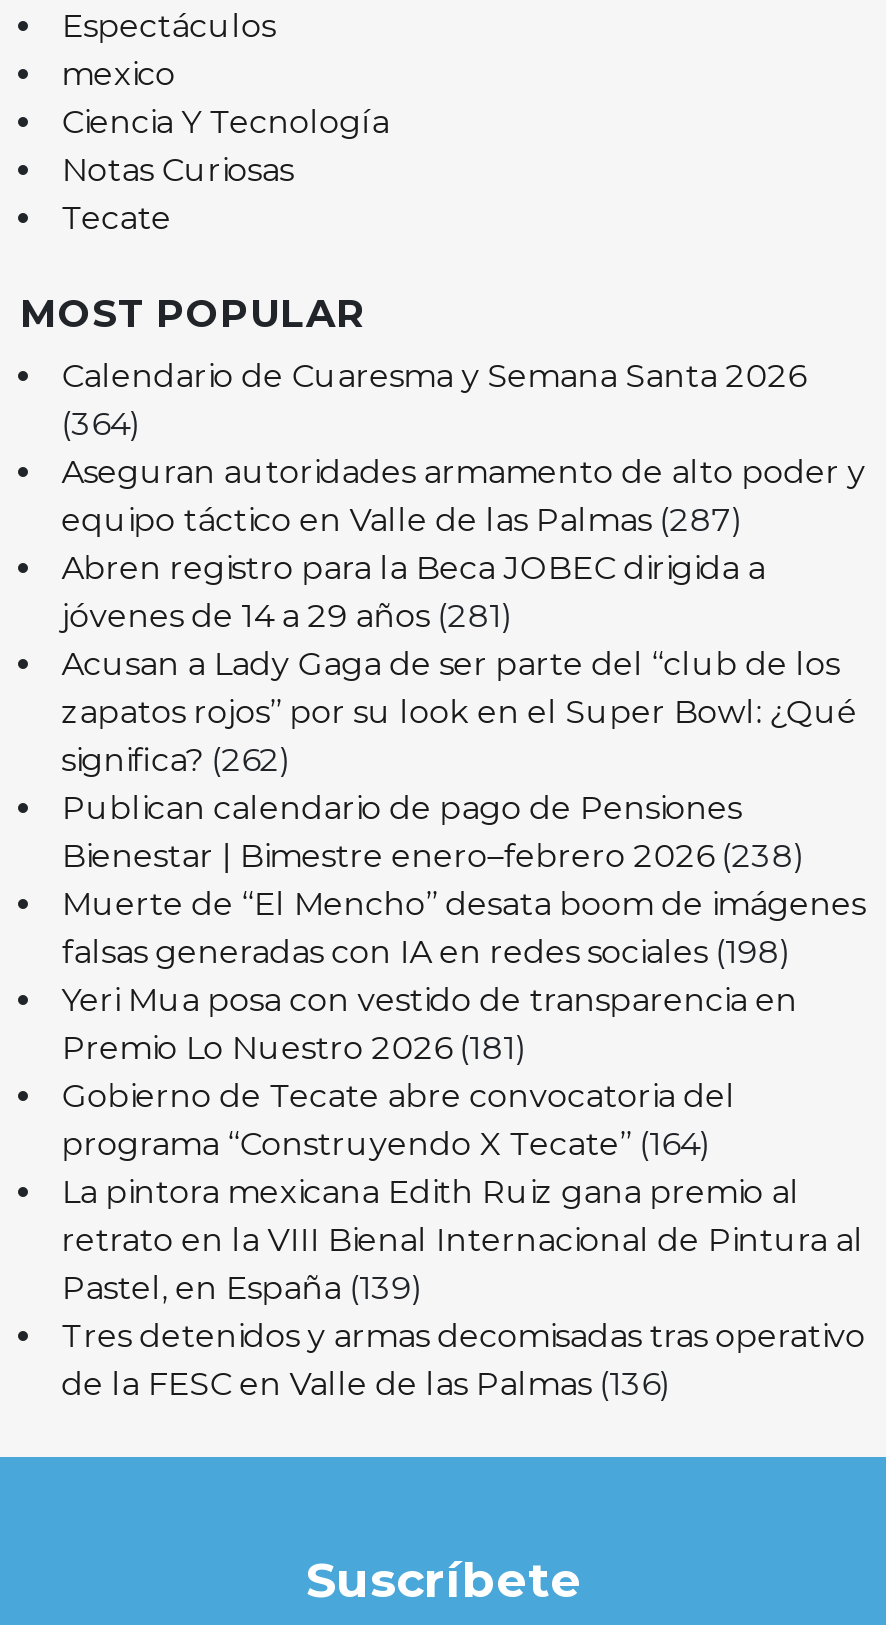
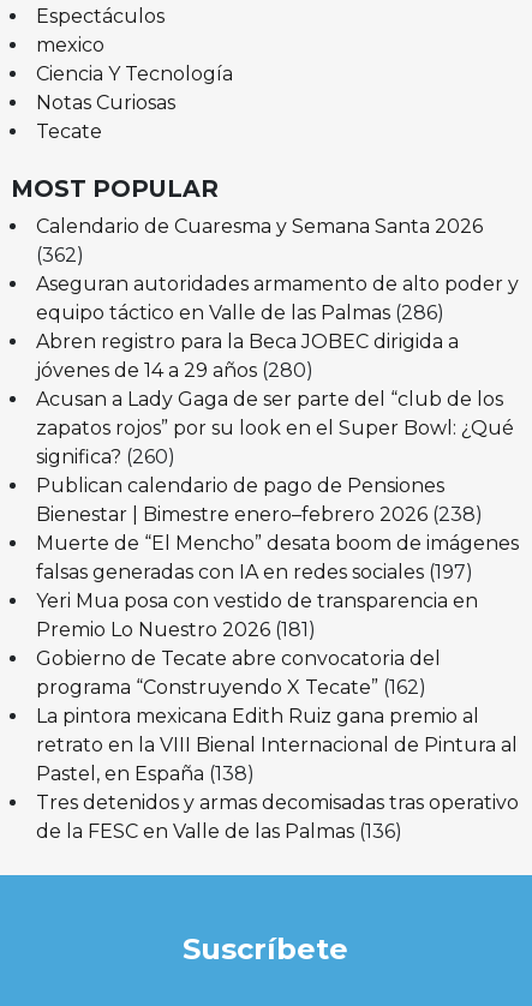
[62,405,142,443] (364) -> [36,243,84,266] (362)
[62,501,744,539] equipo táctico en Valle de las Palmas (287) -> [36,301,444,324] equipo táctico en Valle de las Palmas (286)
[62,597,514,635] jóvenes de 14 a 29 años (281) -> [36,359,313,381] jóvenes de 14 a 29 años (280)
[62,741,292,779] significa? (262) -> [36,445,175,468] significa? (260)
[62,933,792,971] falsas generadas con IA en redes sociales (198) -> [36,560,473,583] falsas generadas con IA en redes sociales (197)
[62,1125,712,1163] programa “Construyendo X Tecate” (164) -> [36,676,426,698] programa “Construyendo X Tecate” (162)
[62,1269,424,1307] Pastel, en España (139) -> [36,762,254,785] Pastel, en España (138)

